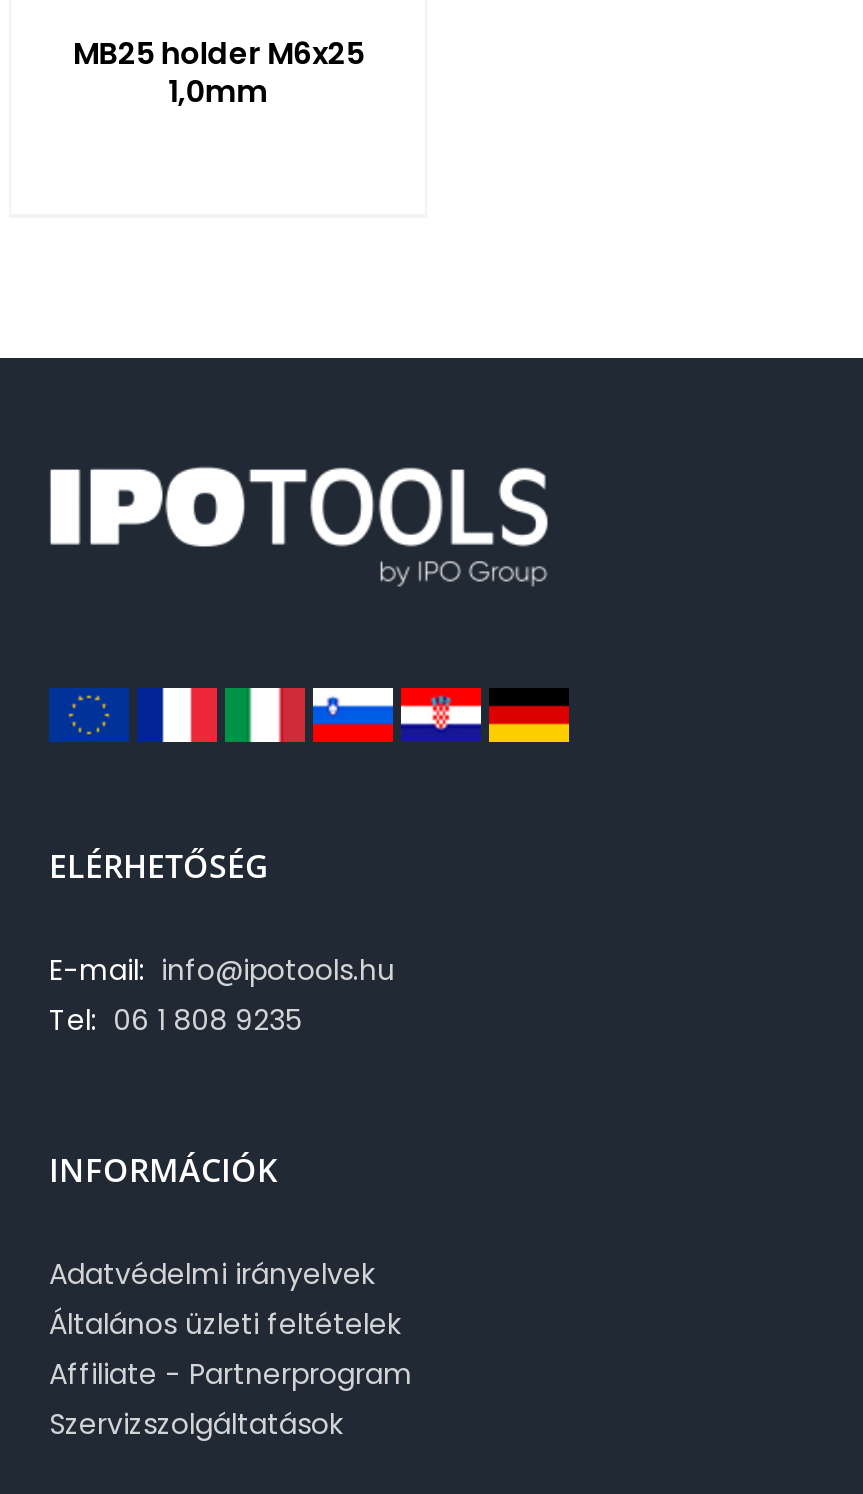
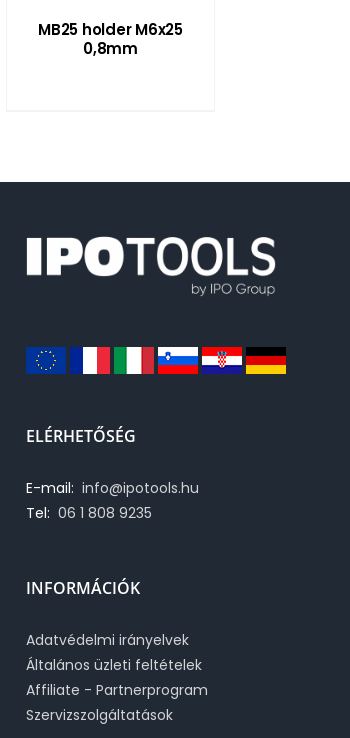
[168,71,268,113] 1,0mm -> [83,38,138,59] 0,8mm

